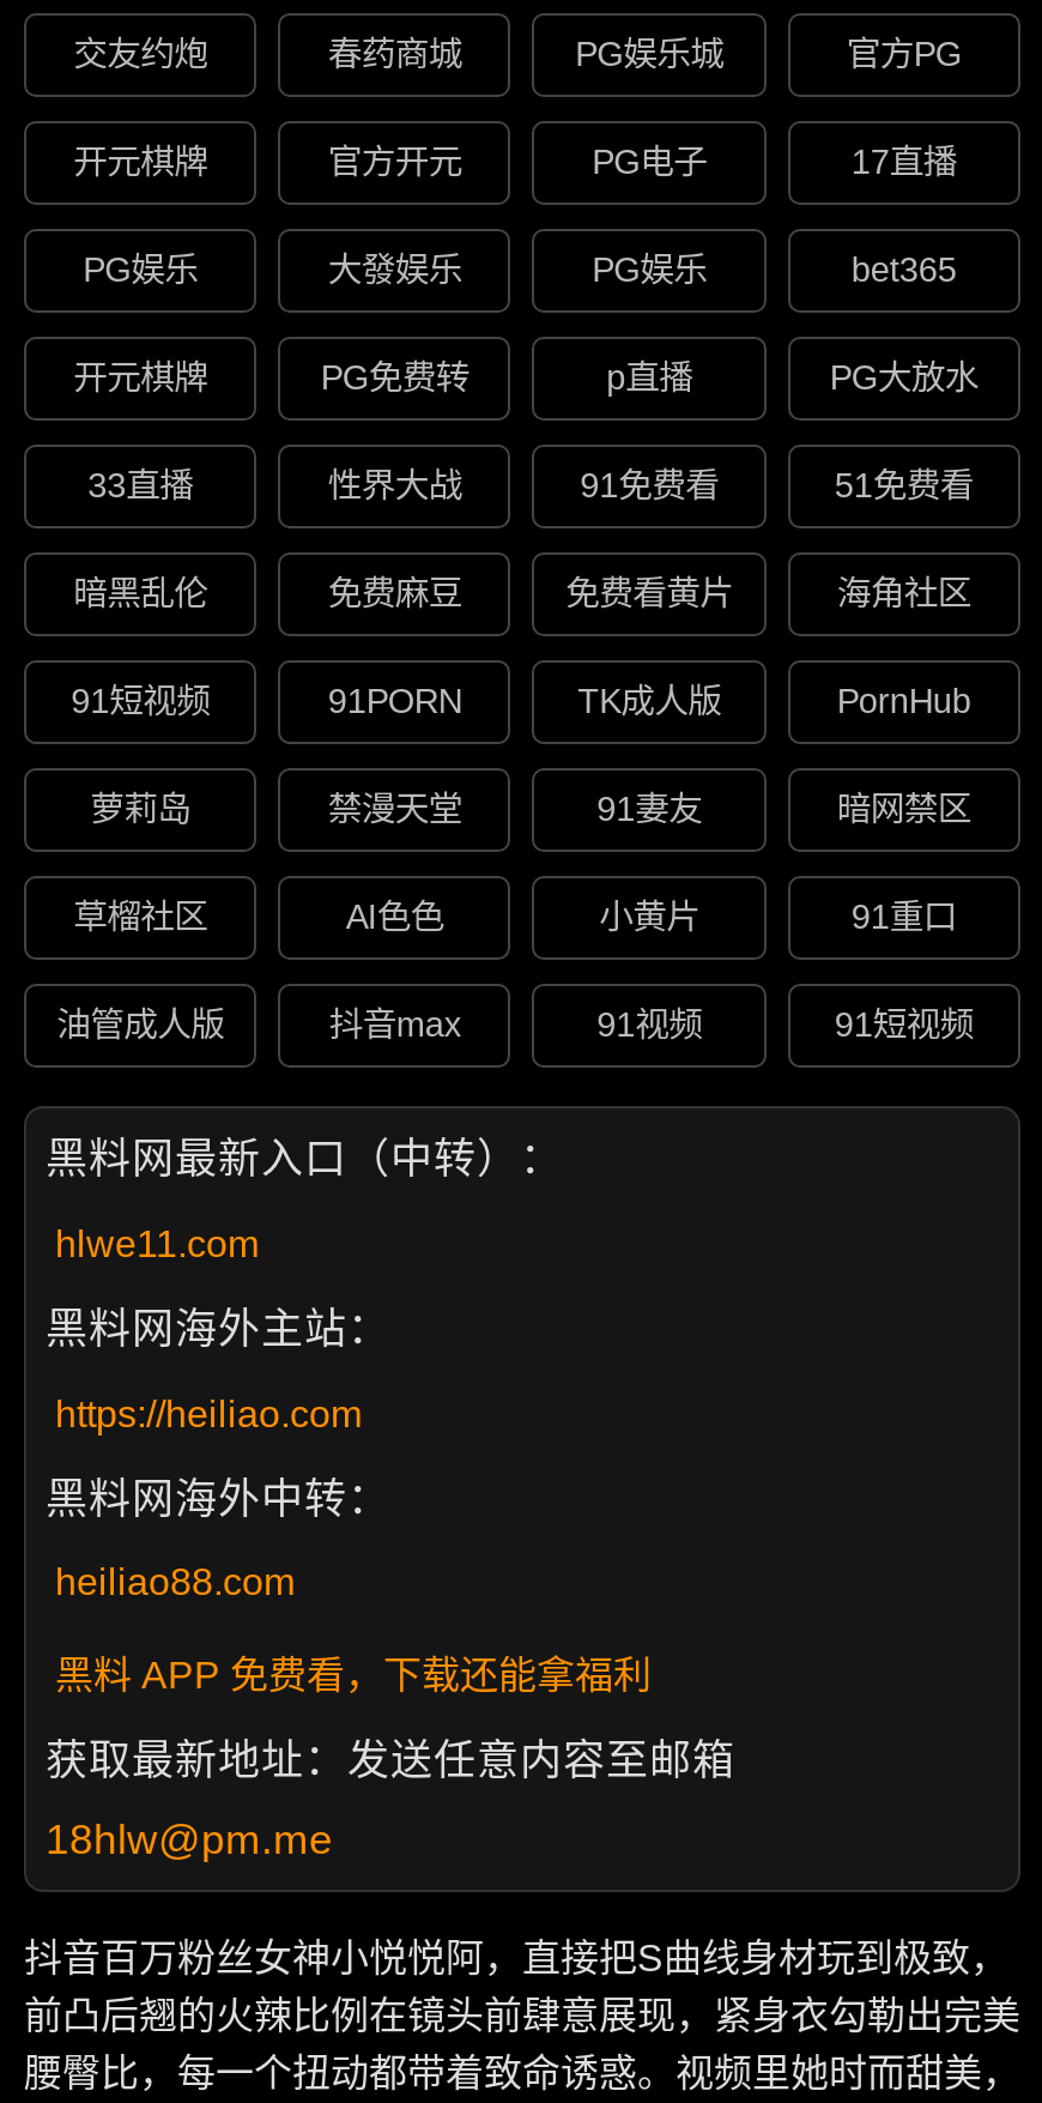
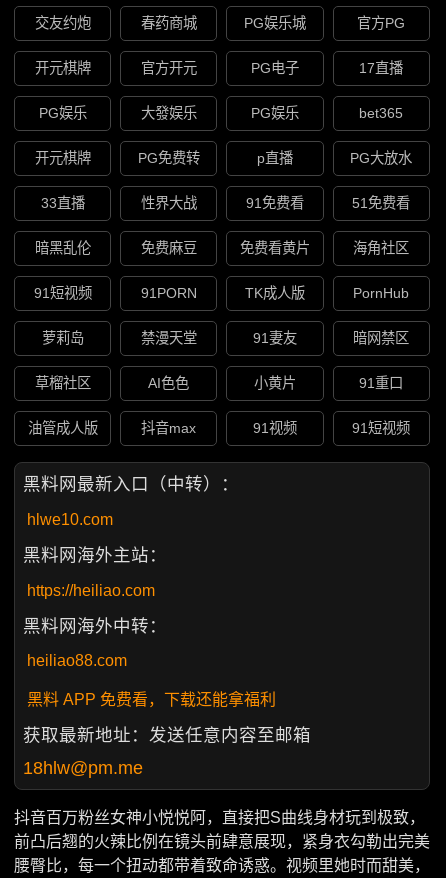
[55,1223,259,1264] hlwe11.com -> [27,511,113,528] hlwe10.com

